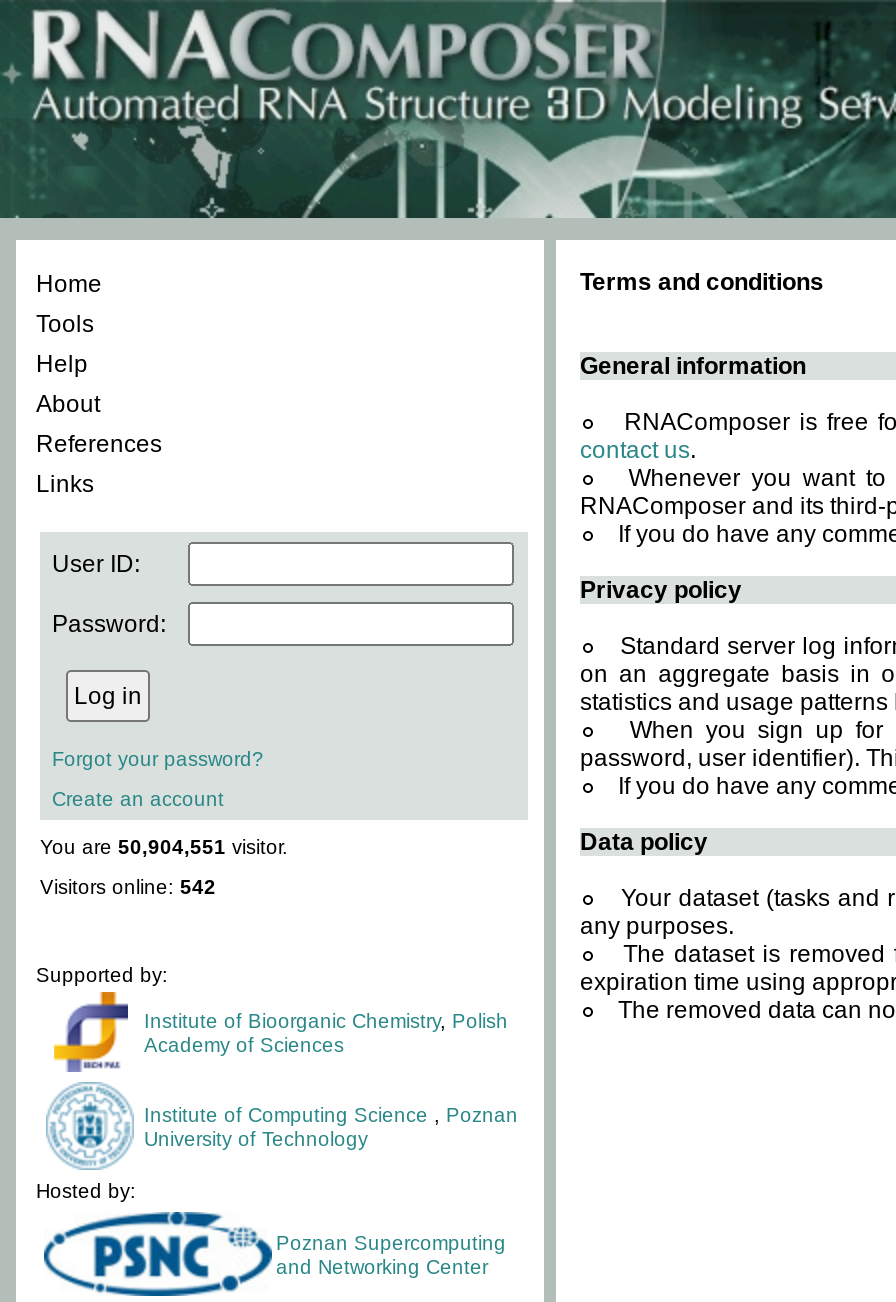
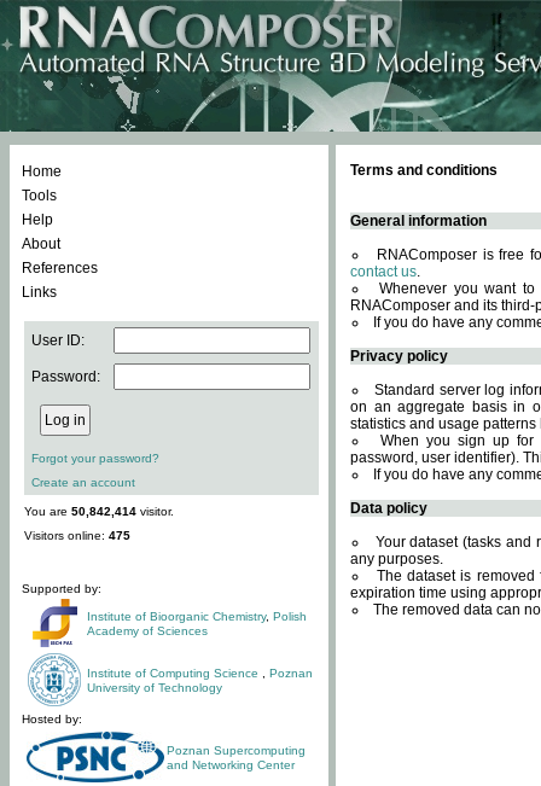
[40,836,288,858] You are 50,904,551 visitor. -> [24,505,174,518] You are 50,842,414 visitor.
[40,876,216,898] Visitors online: 542 -> [24,529,130,542] Visitors online: 475

